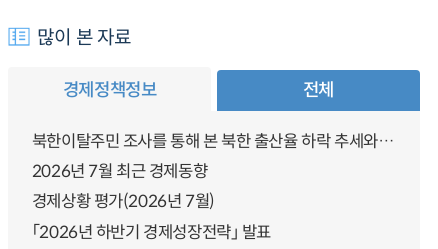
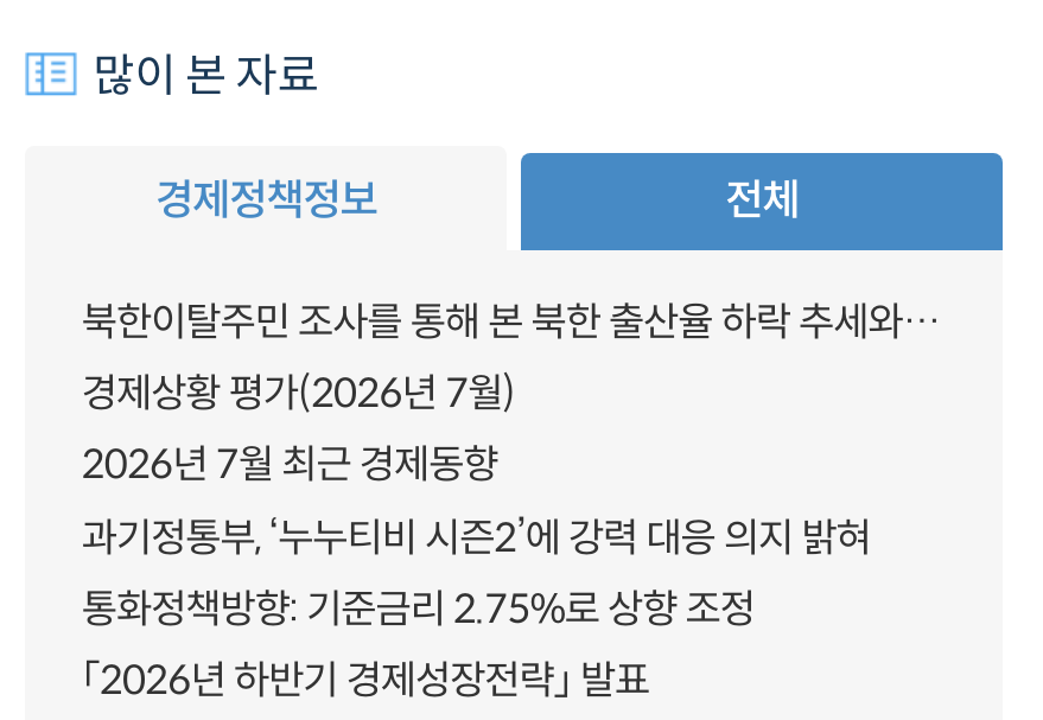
none -> [81,513,870,635] 과기정통부, ‘누누티비 시즌2’에 강력 대응 의지 밝혀 | 통화정책방향: 기준금리 2.75%로 상향 조정
moved [32,191,215,212] -> [81,369,515,419]: 경제상황 평가(2026년 7월)

